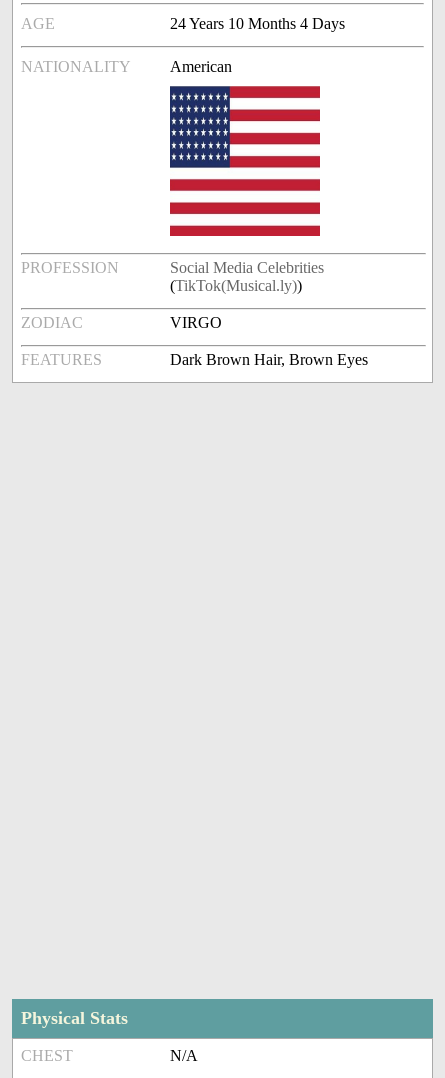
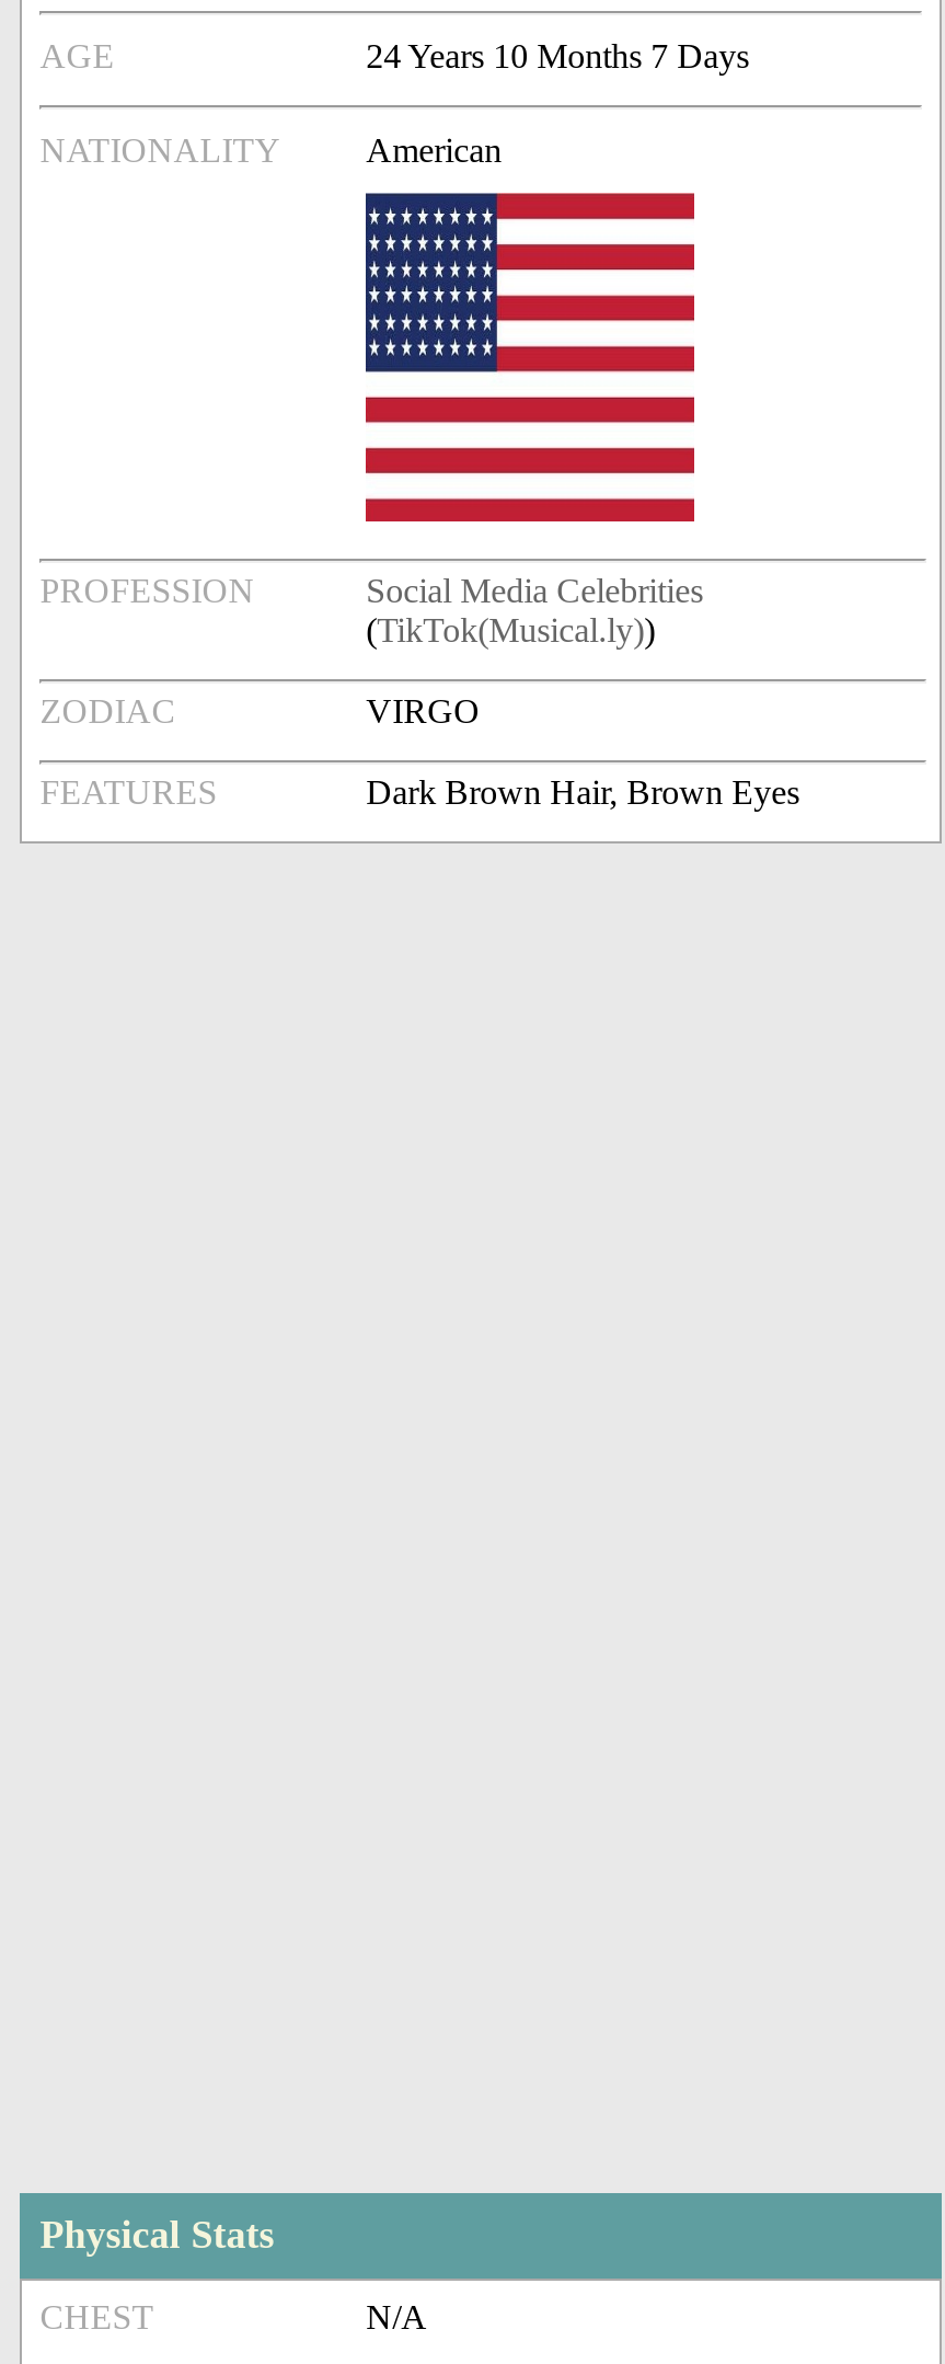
[170,15,345,32] 24 Years 10 Months 4 Days -> [366,38,749,75] 24 Years 10 Months 7 Days

